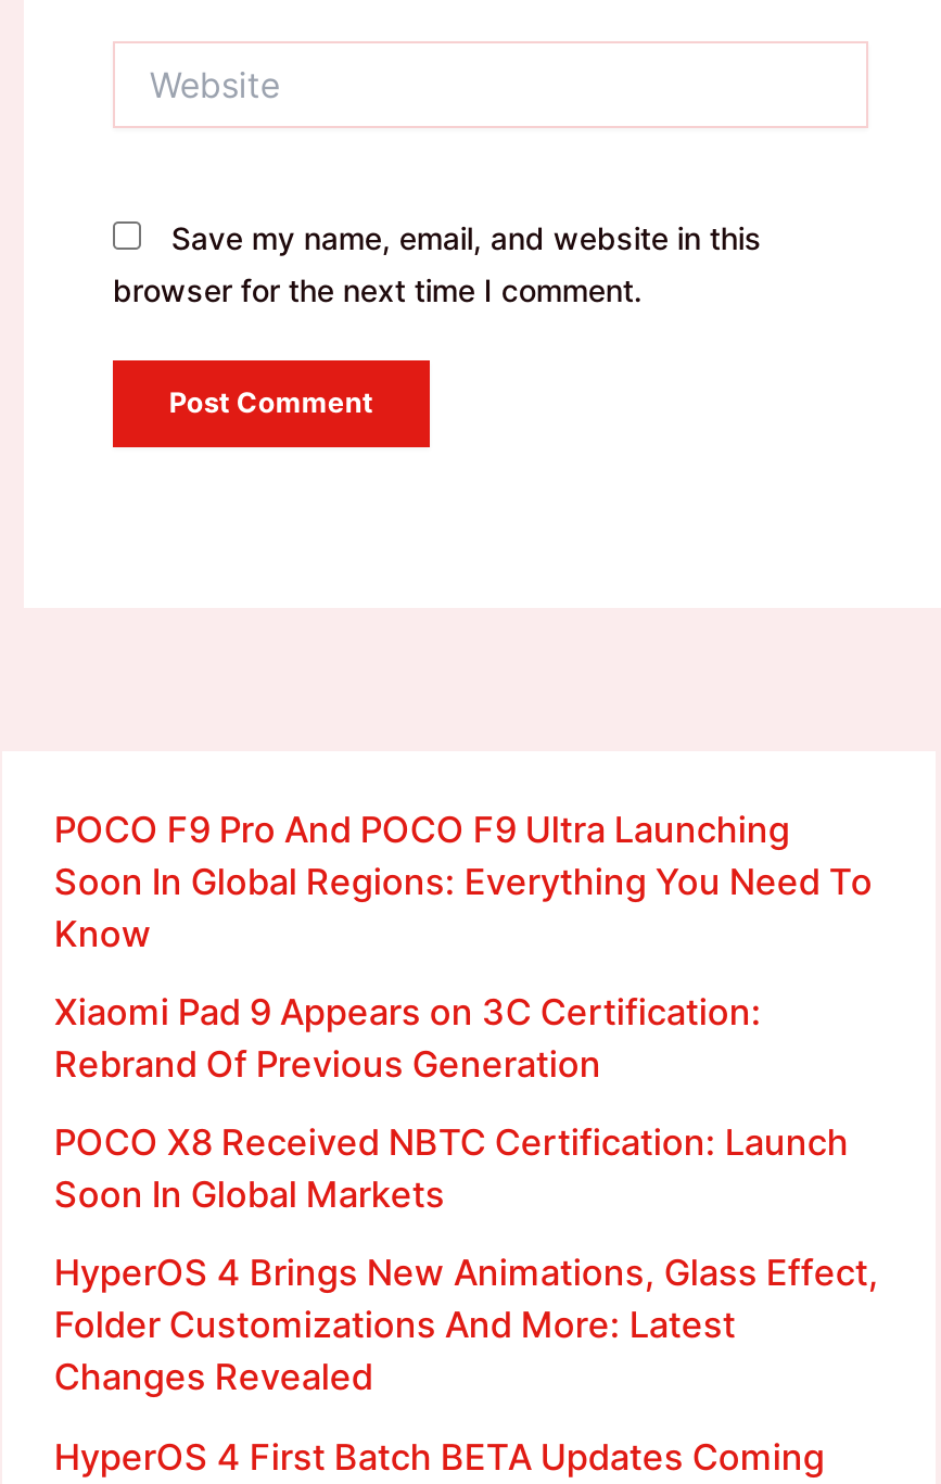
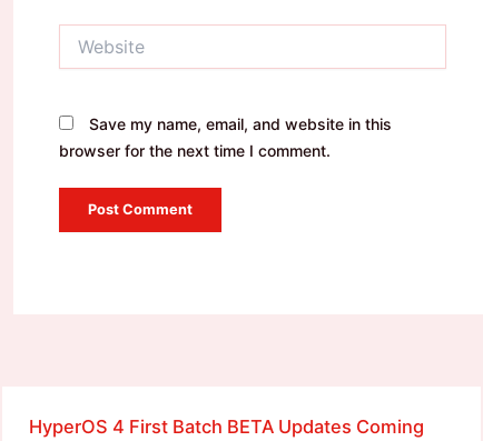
[54,807,879,1399] POCO F9 Pro And POCO F9 Ultra Launching | Soon In Global Regions: Everything You Need To | Know | Xiaomi Pad 9 Appears on 3C Certification: | Rebrand Of Previous Generation | POCO X8 Received NBTC Certification: Launch | Soon In Global Markets | HyperOS 4 Brings New Animations, Glass Effect, | Folder Customizations And More: Latest | Changes Revealed -> none

